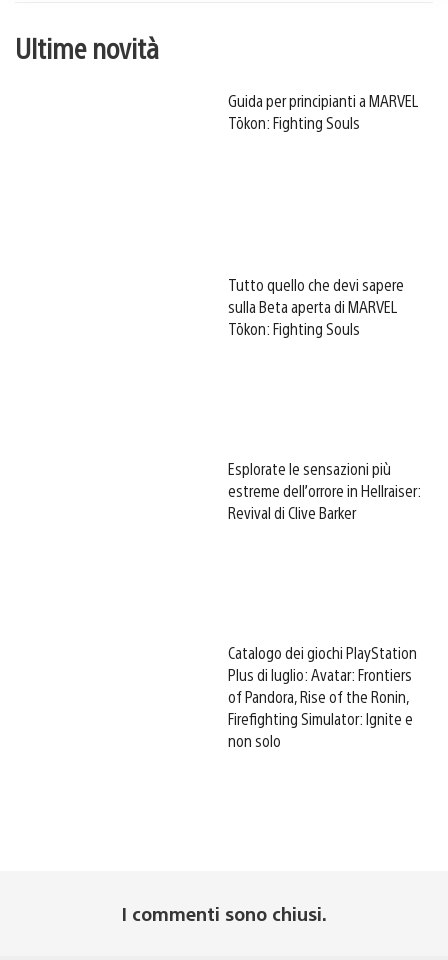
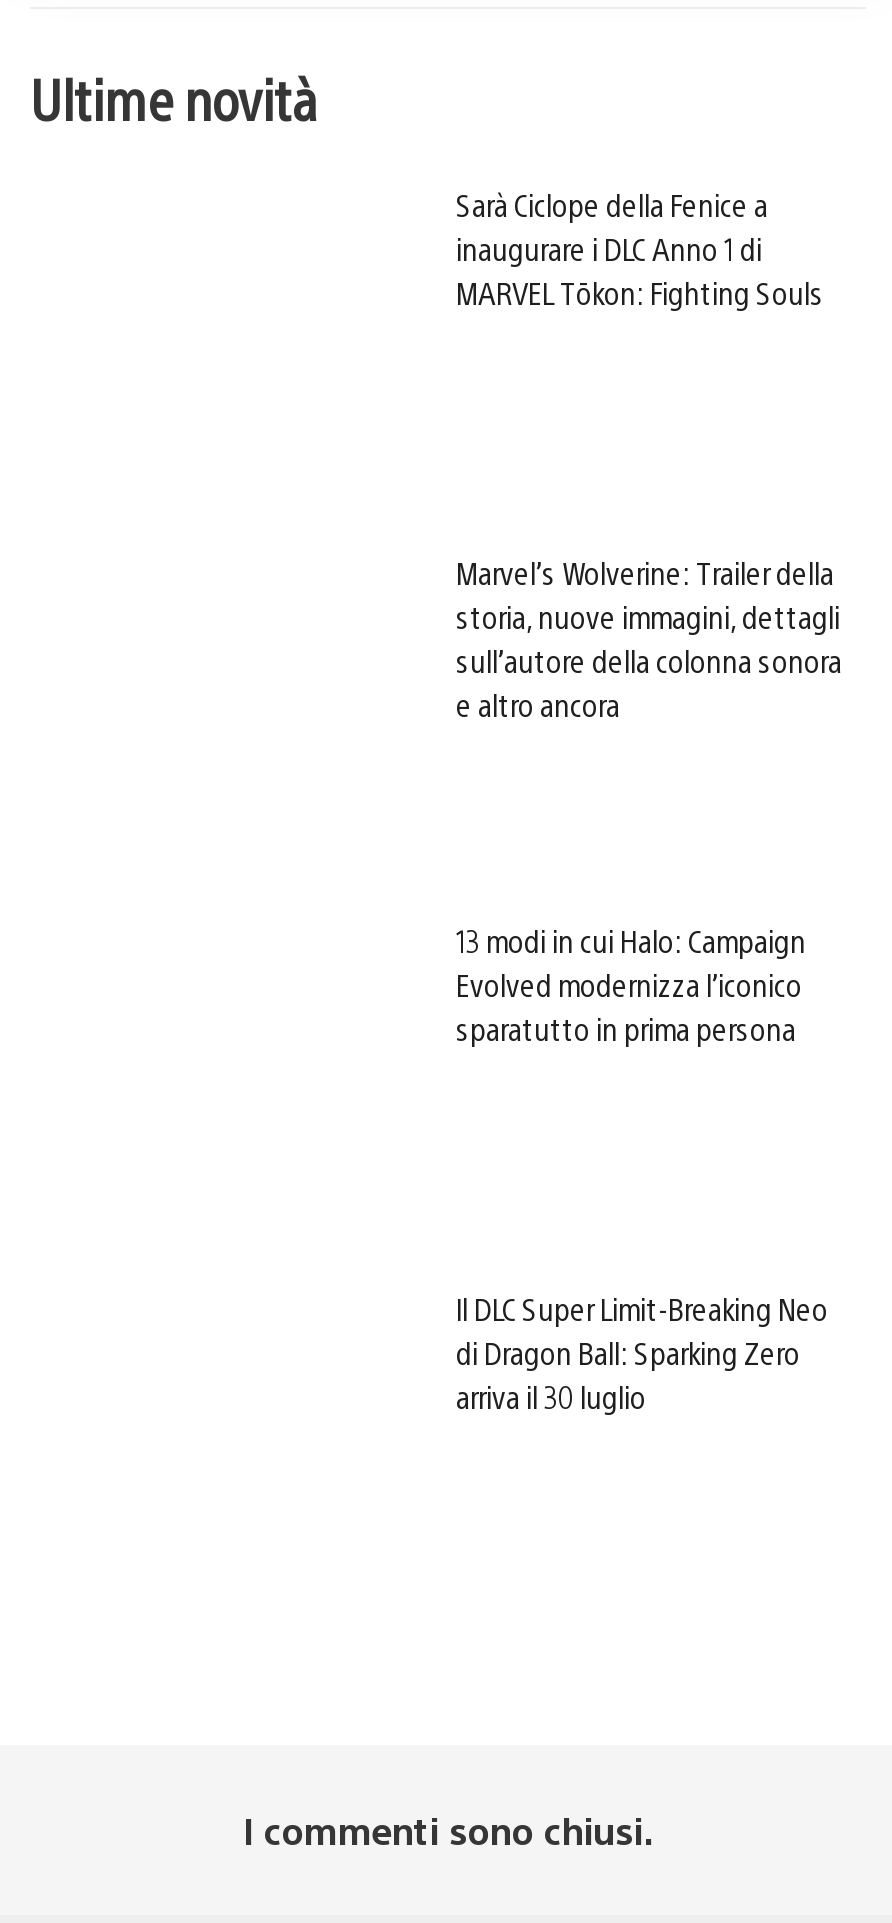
[228,90,418,133] Guida per principianti a MARVEL | Tōkon: Fighting Souls -> [456,183,824,313] Sarà Ciclope della Fenice a | inaugurare i DLC Anno 1 di | MARVEL Tōkon: Fighting Souls
[228,274,404,339] Tutto quello che devi sapere | sulla Beta aperta di MARVEL | Tōkon: Fighting Souls -> [456,551,842,725] Marvel’s Wolverine: Trailer della | storia, nuove immagini, dettagli | sull’autore della colonna sonora | e altro ancora
[228,458,421,523] Esplorate le sensazioni più | estreme dell’orrore in Hellraiser: | Revival di Clive Barker -> [456,919,806,1049] 13 modi in cui Halo: Campaign | Evolved modernizza l’iconico | sparatutto in prima persona
[228,642,417,751] Catalogo dei giochi PlayStation | Plus di luglio: Avatar: Frontiers | of Pandora, Rise of the Ronin, | Firefighting Simulator: Ignite e | non solo -> [456,1287,828,1417] Il DLC Super Limit-Breaking Neo | di Dragon Ball: Sparking Zero | arriva il 30 luglio

